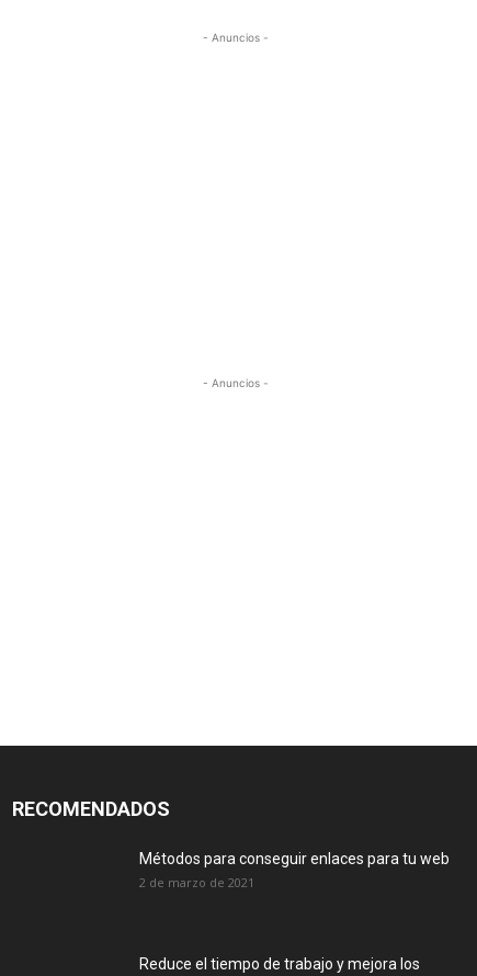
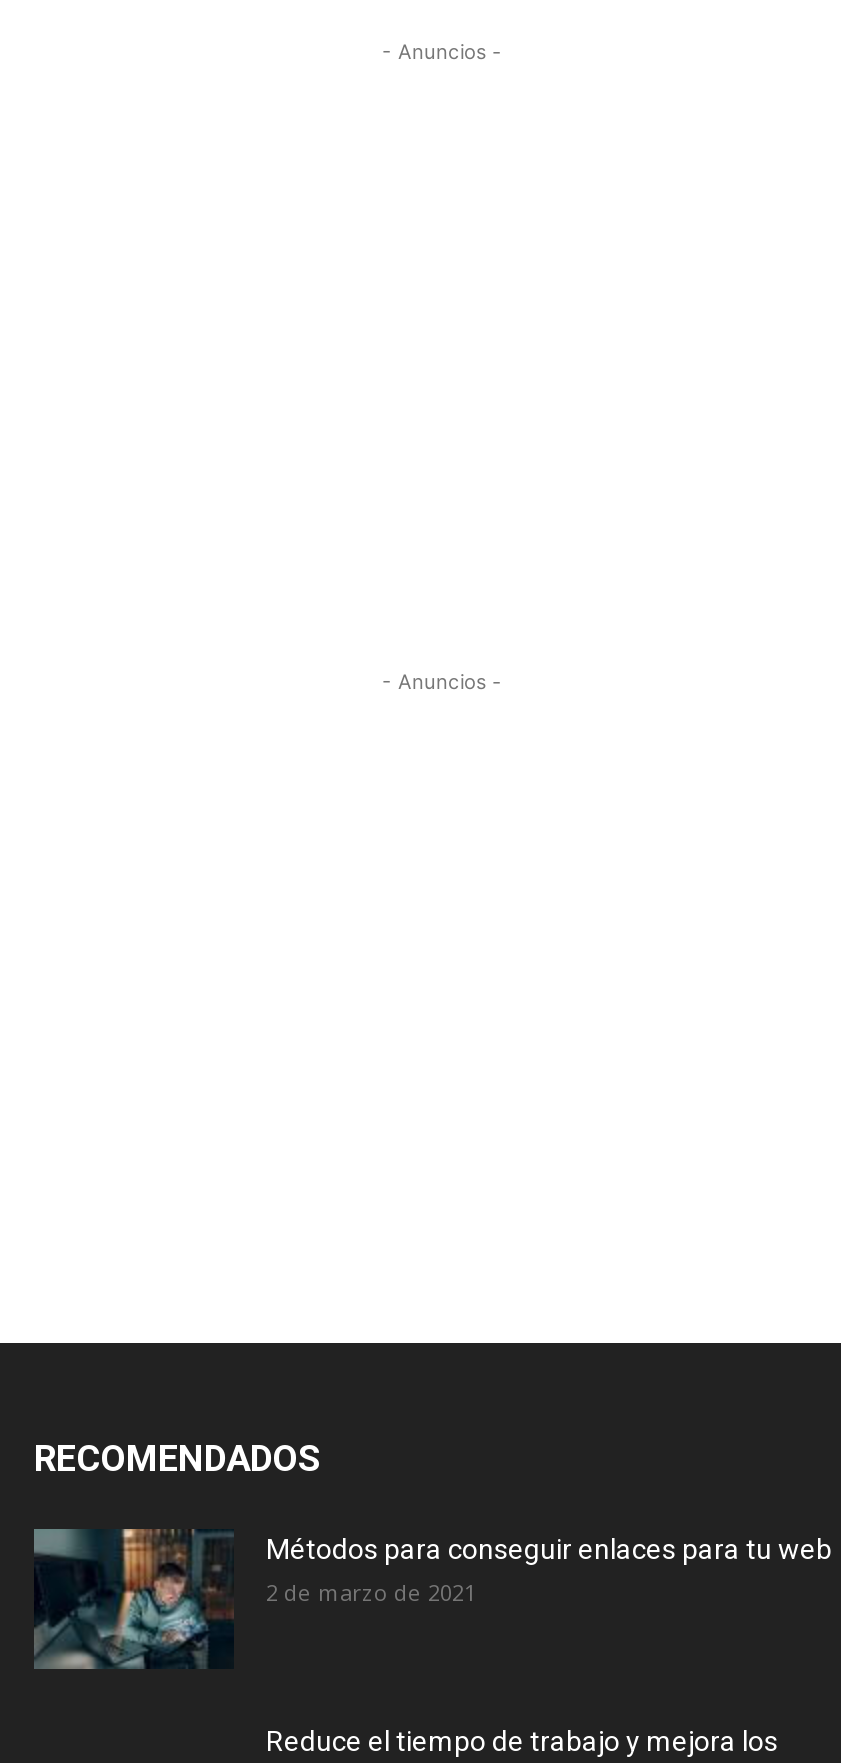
none -> [32,1527,234,1671] [image]

